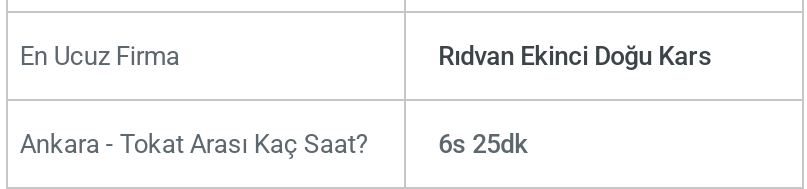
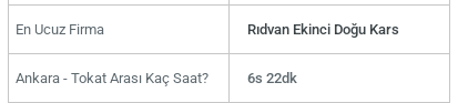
[438,129,528,159] 6s 25dk -> [247,70,297,86] 6s 22dk

